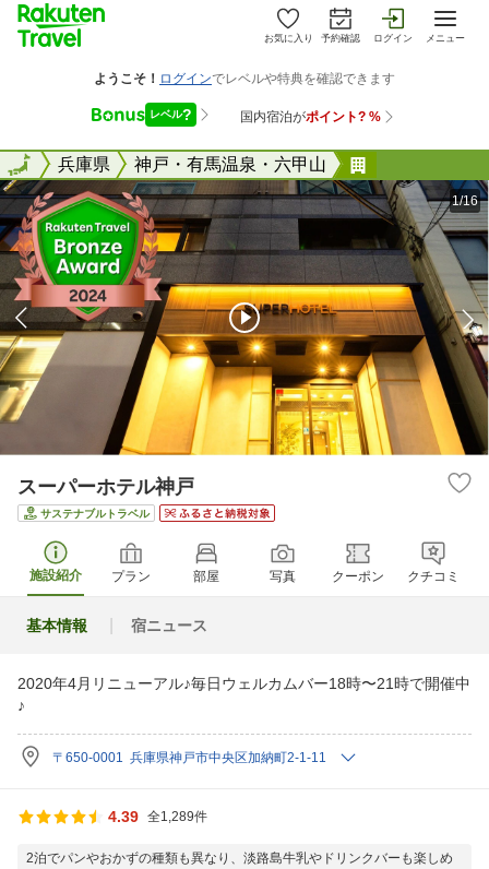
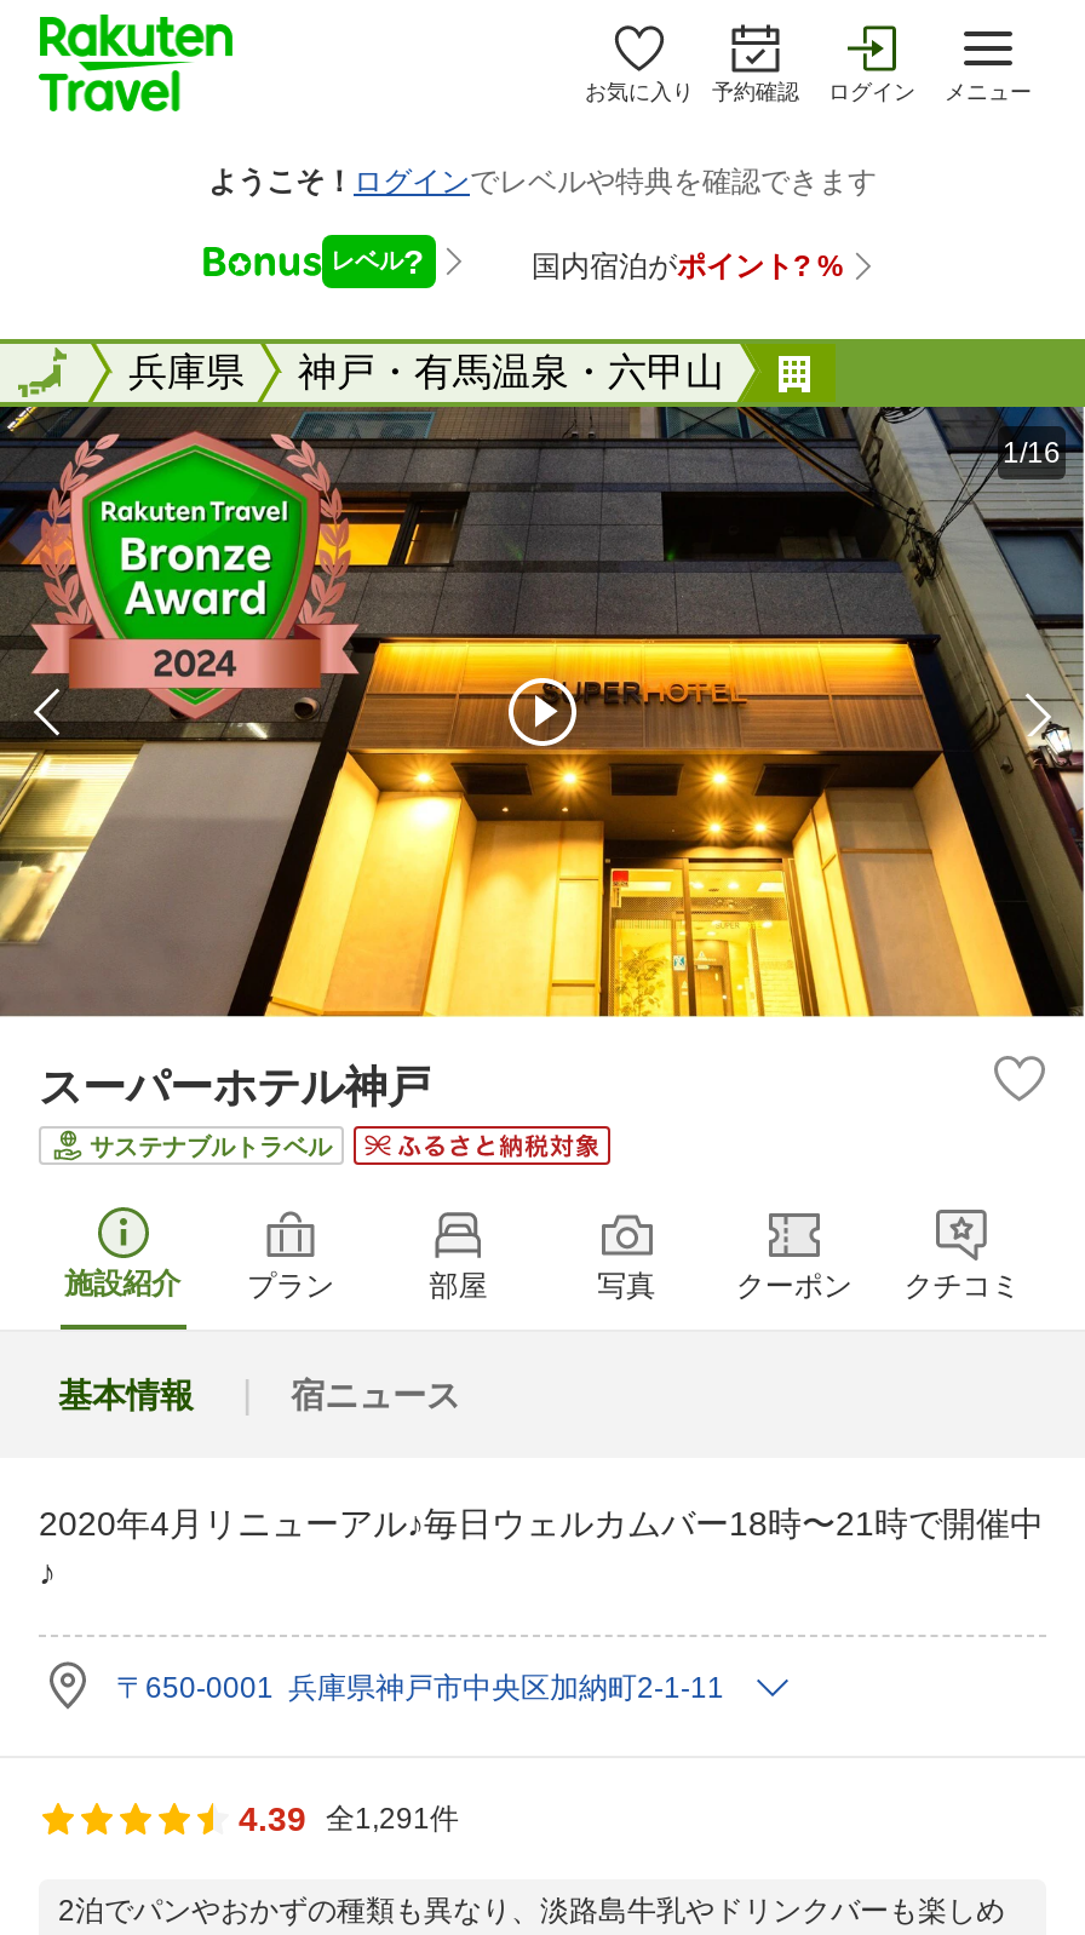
[108,808,207,825] 4.39 全1,289件 -> [239,1799,459,1838] 4.39 全1,291件

